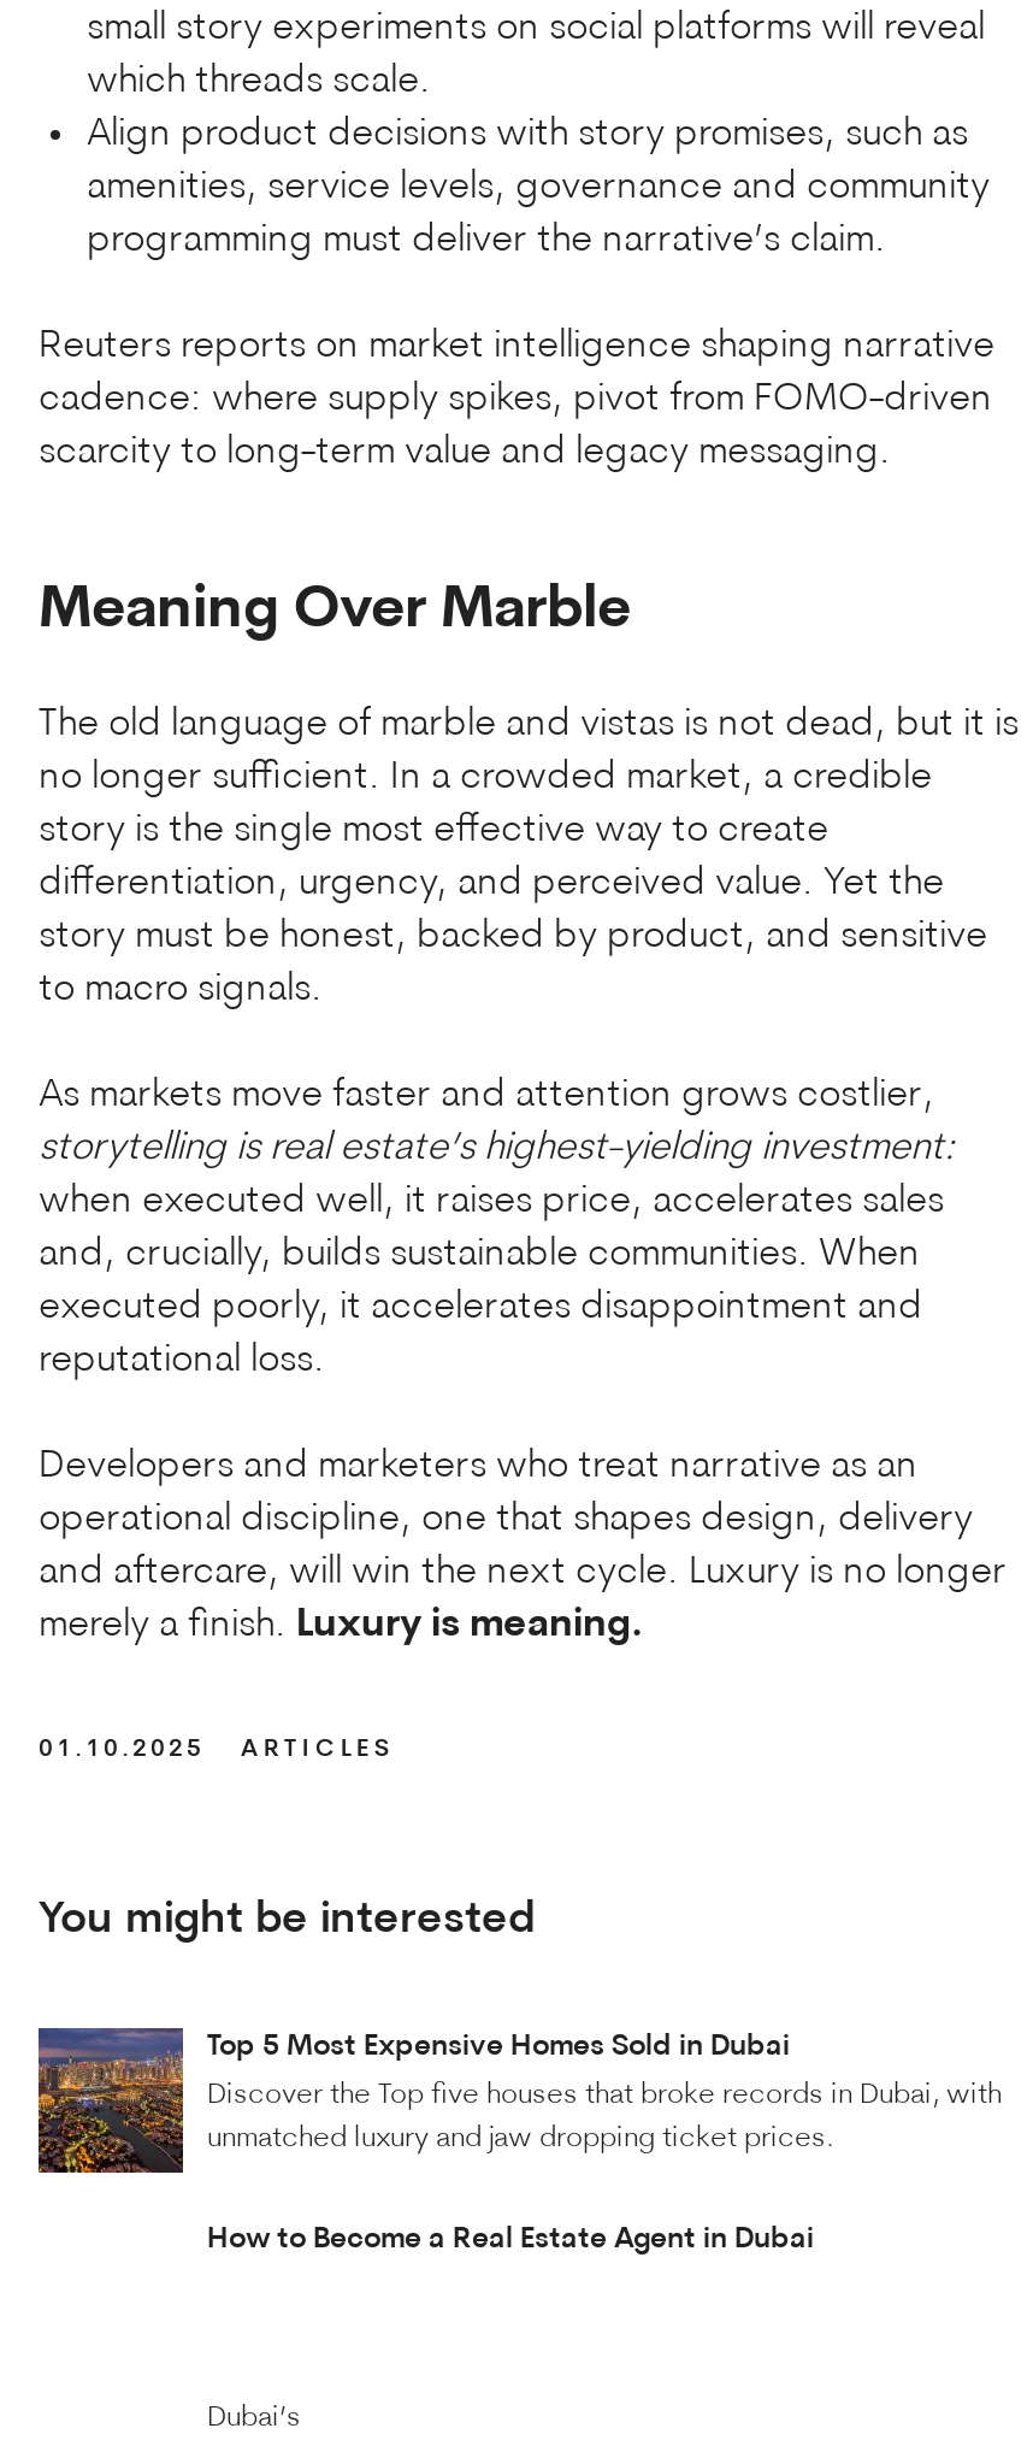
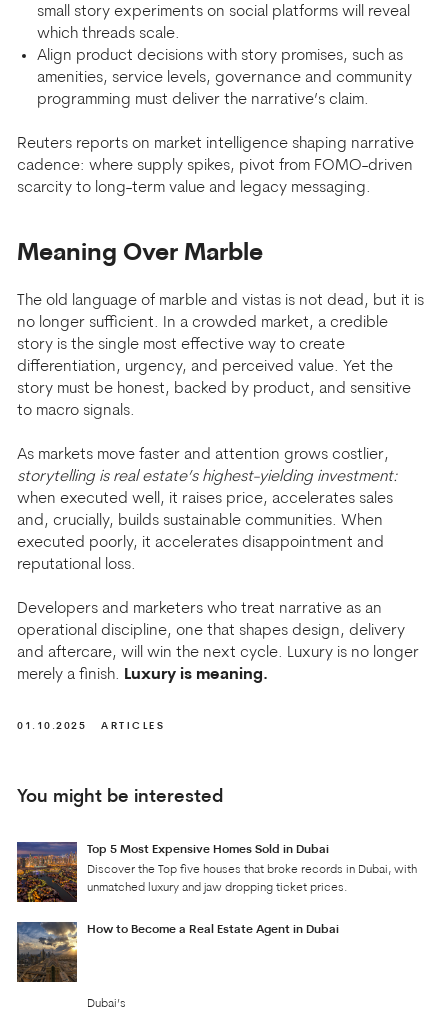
none -> [16,921,78,983] [image]

